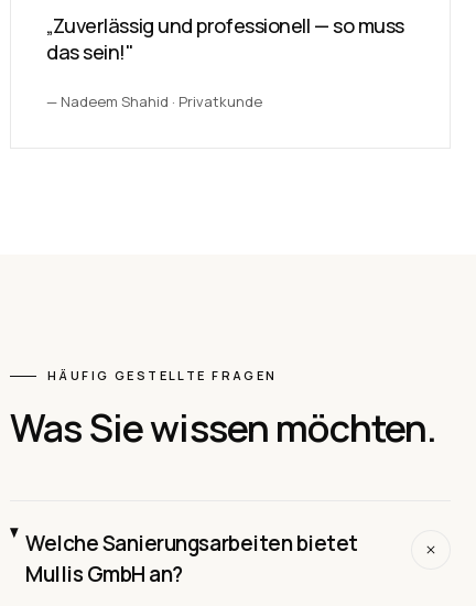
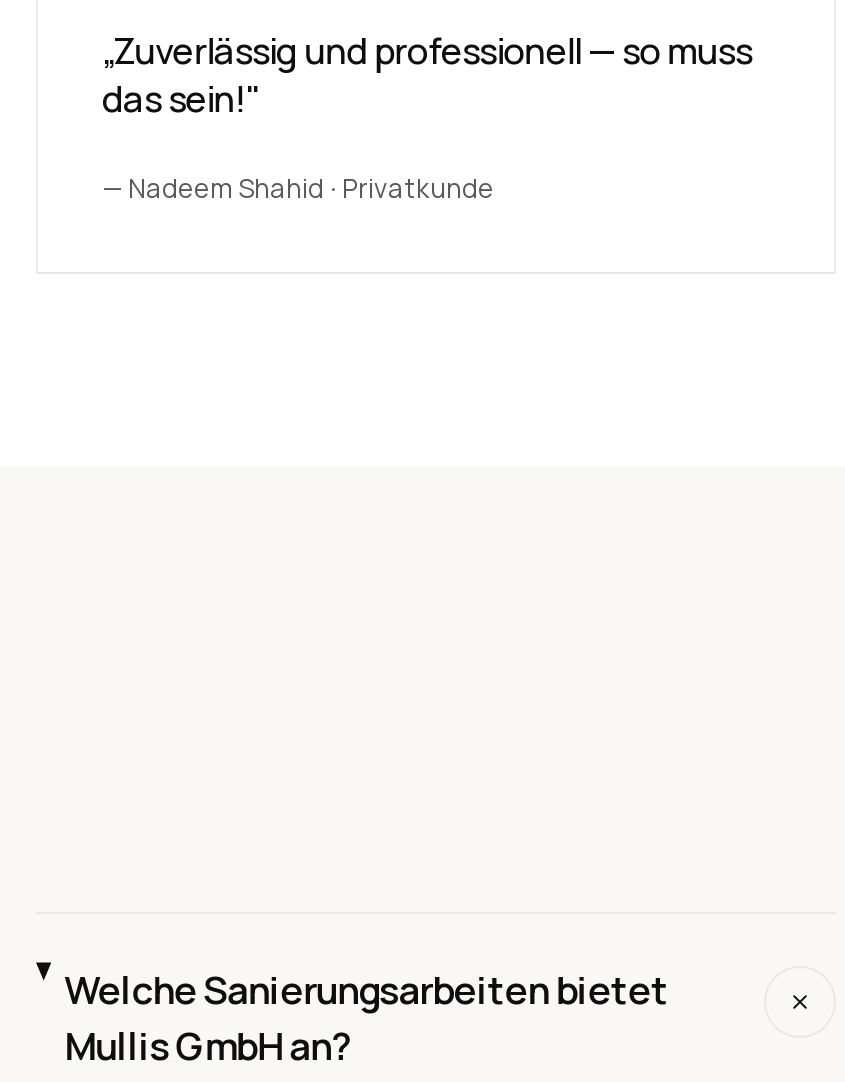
[10,366,437,452] HÄUFIG GESTELLTE FRAGEN | Was Sie wissen möchten. -> none

